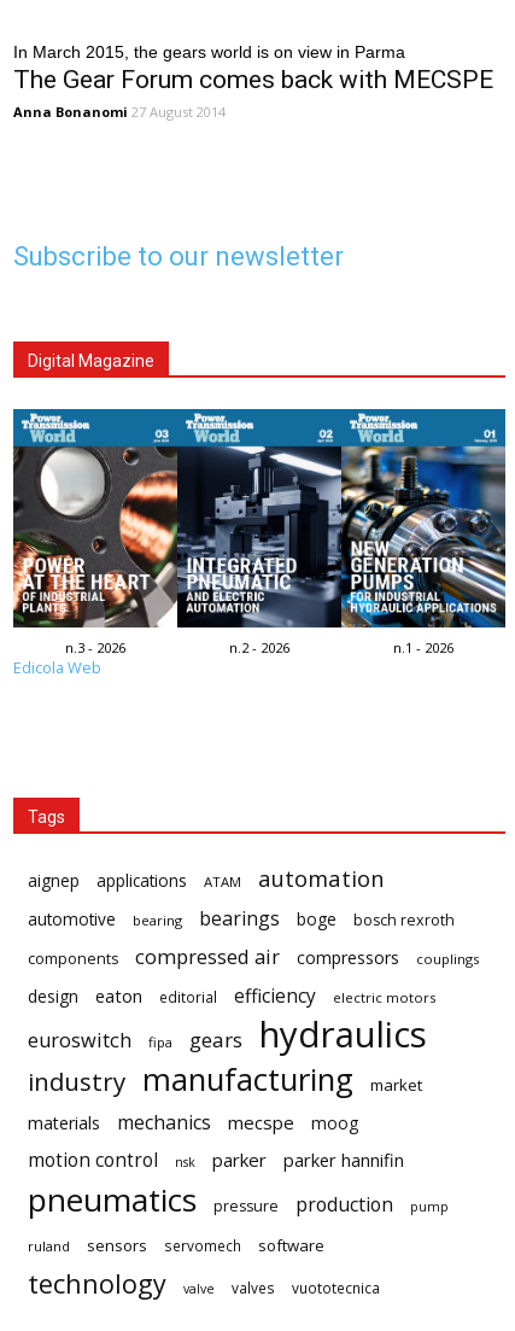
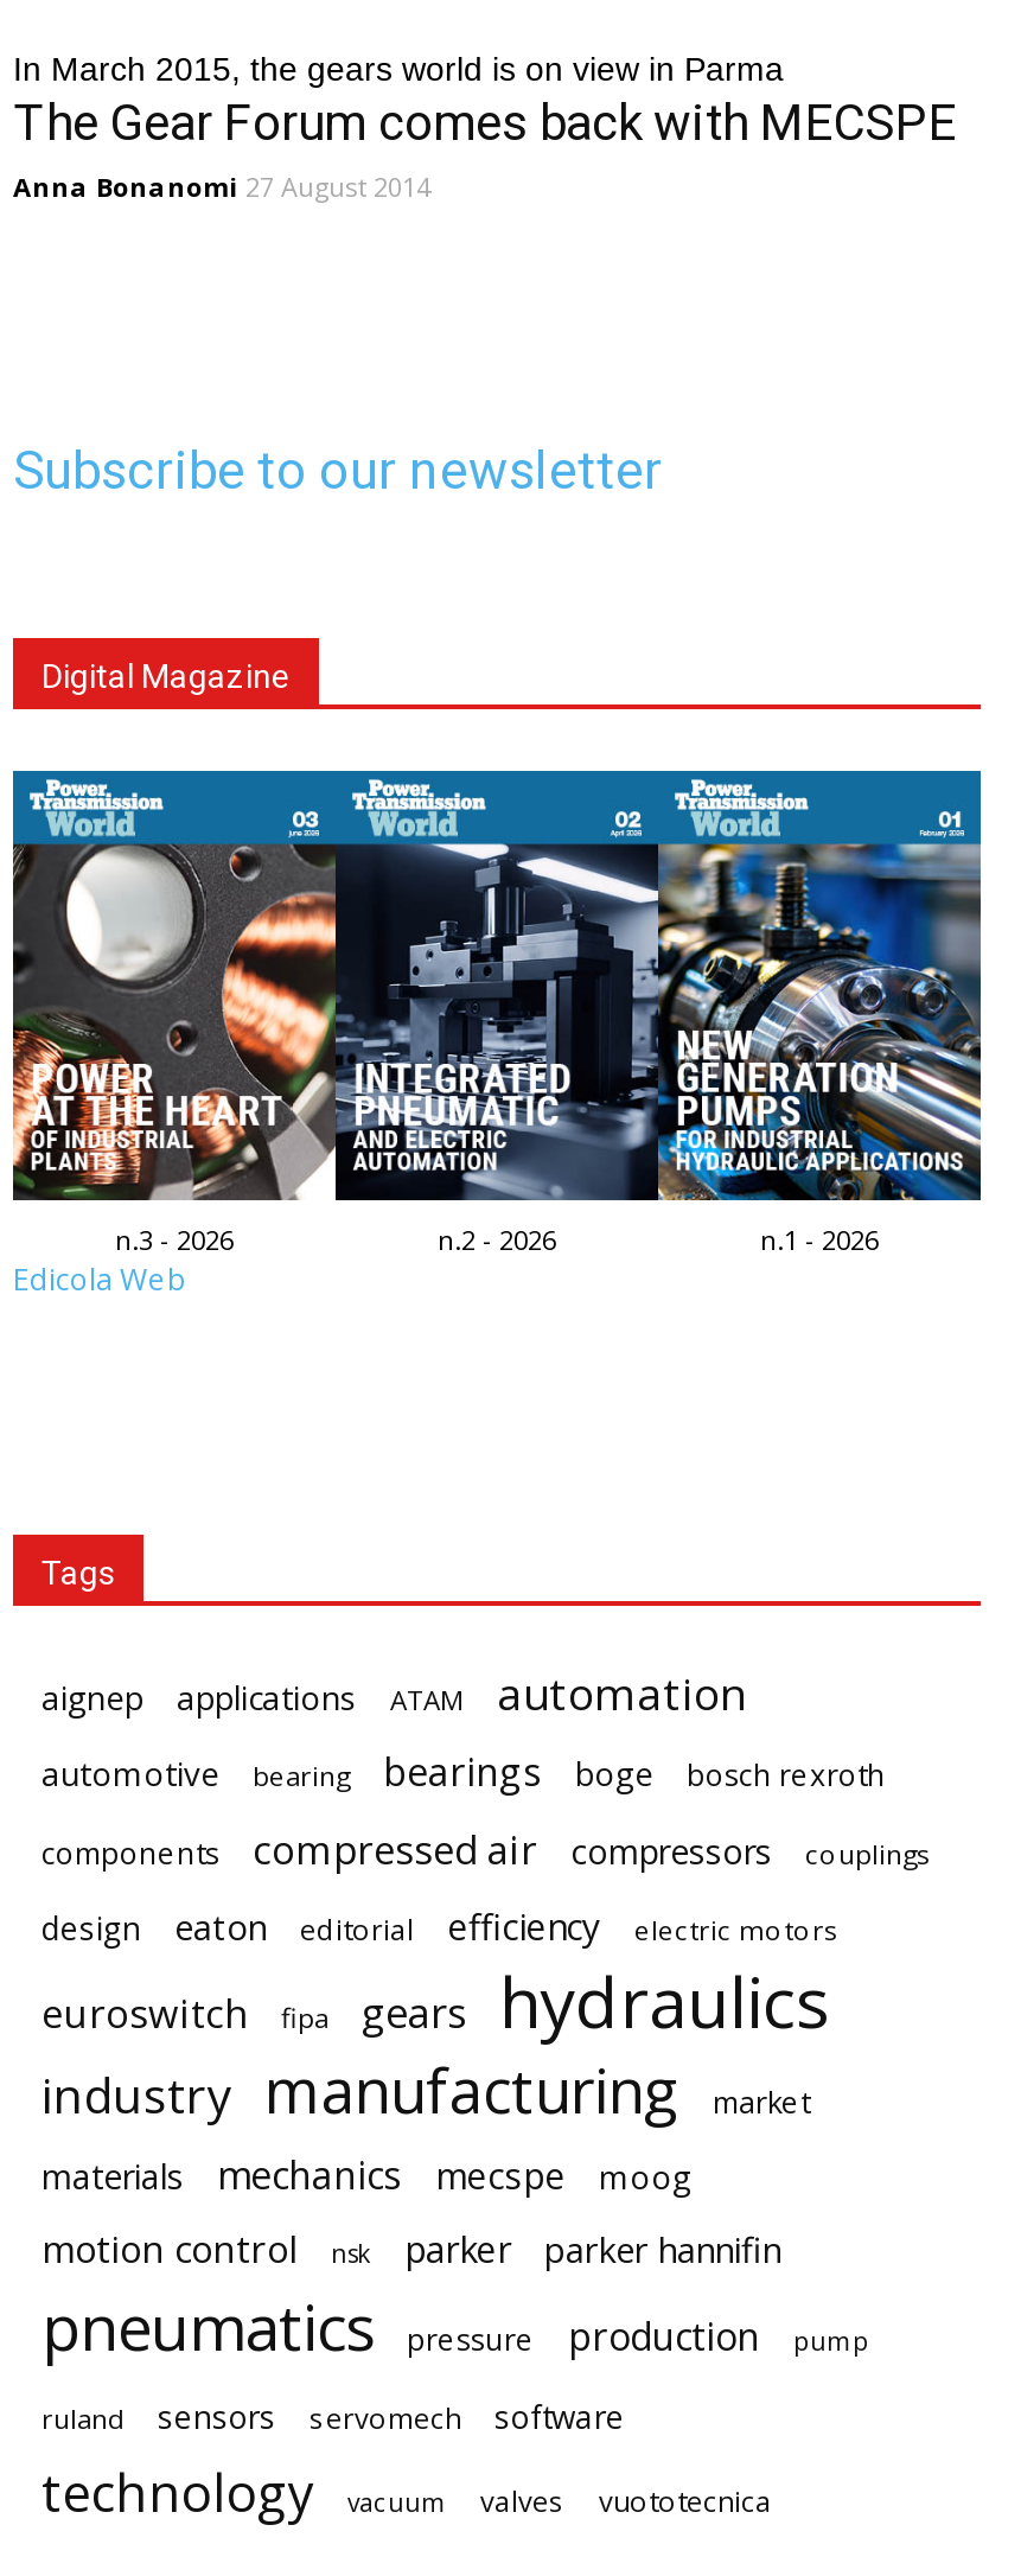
[183,1281,215,1298] valve -> [347,2485,447,2519] vacuum

